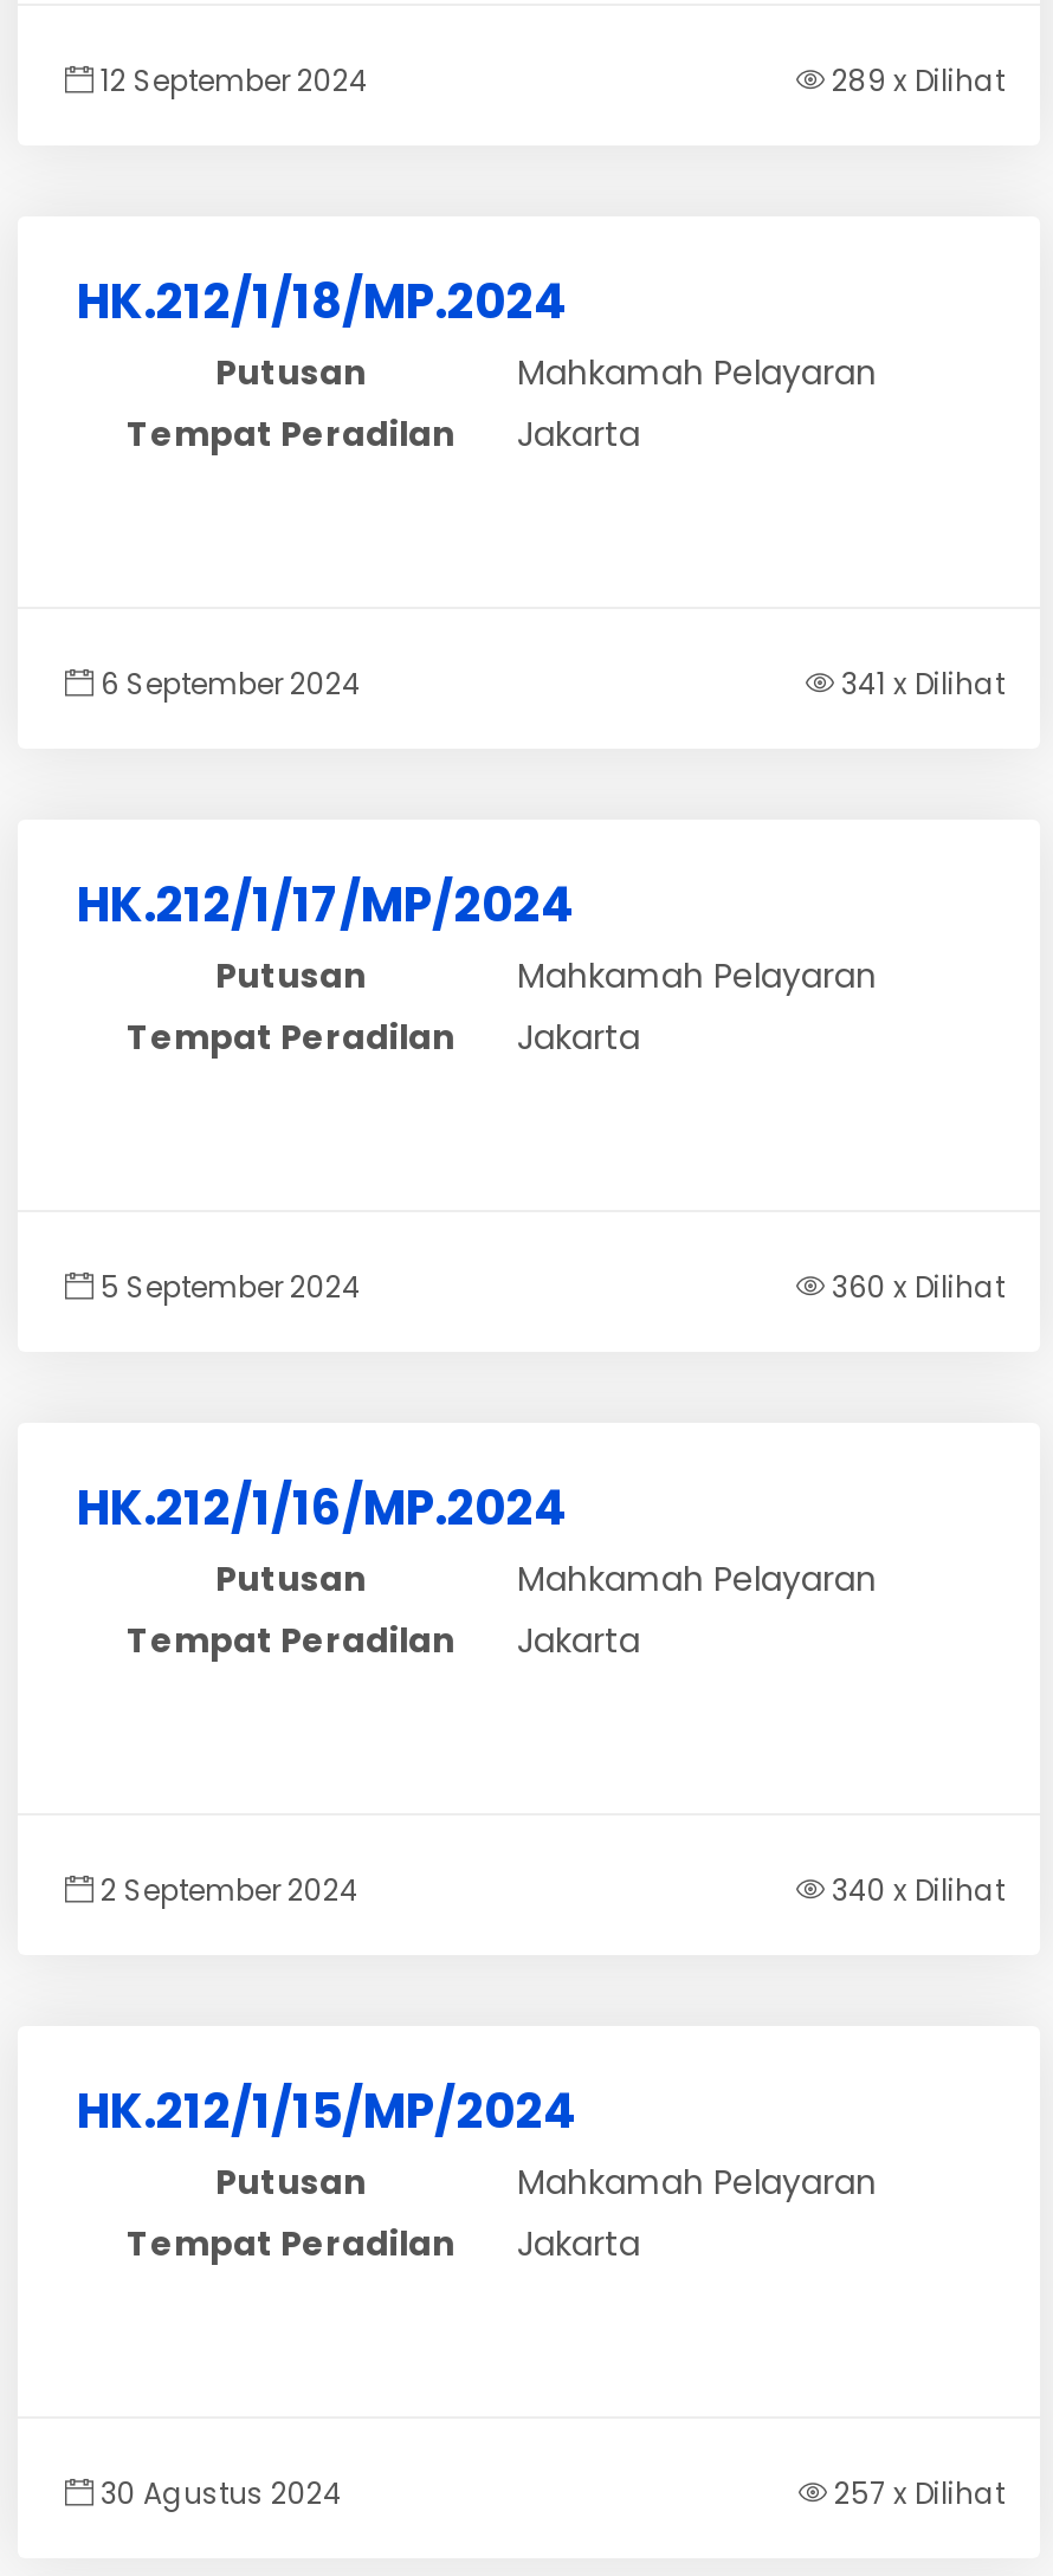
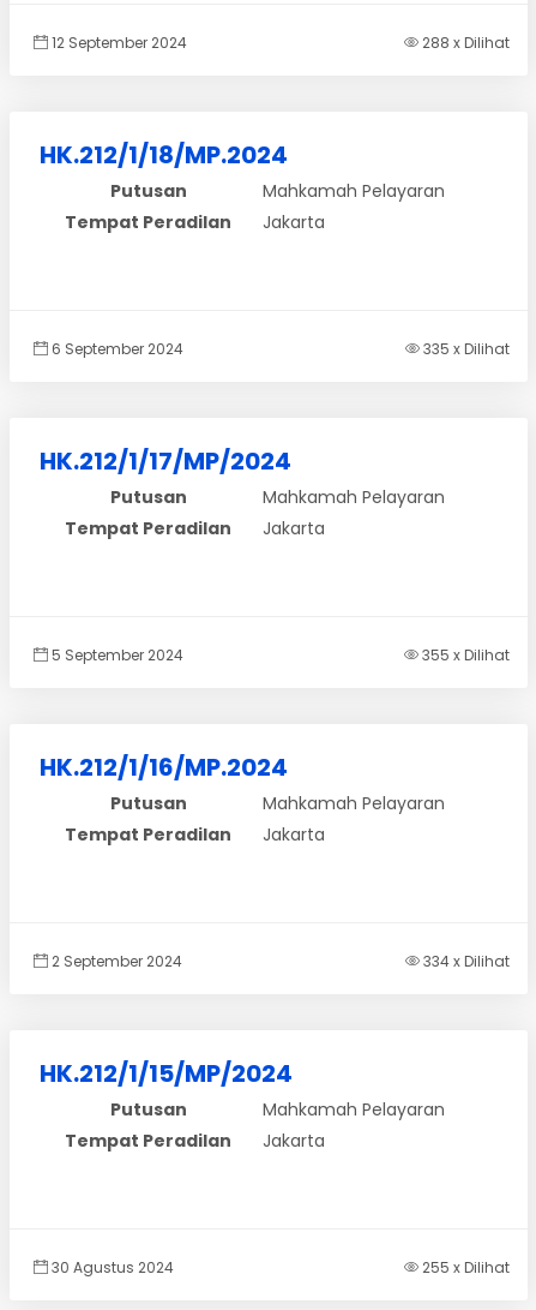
[825,59,1004,99] 289 x Dilihat -> [418,32,510,52] 288 x Dilihat
[834,662,1004,703] 341 x Dilihat -> [420,338,510,358] 335 x Dilihat
[825,1266,1004,1306] 360 x Dilihat -> [418,644,510,665] 355 x Dilihat
[825,1869,1004,1909] 340 x Dilihat -> [420,950,510,971] 334 x Dilihat
[827,2472,1004,2512] 257 x Dilihat -> [418,1257,510,1277] 255 x Dilihat

